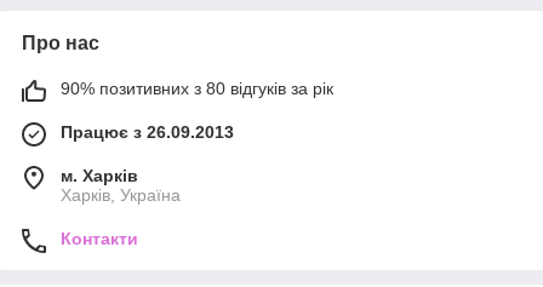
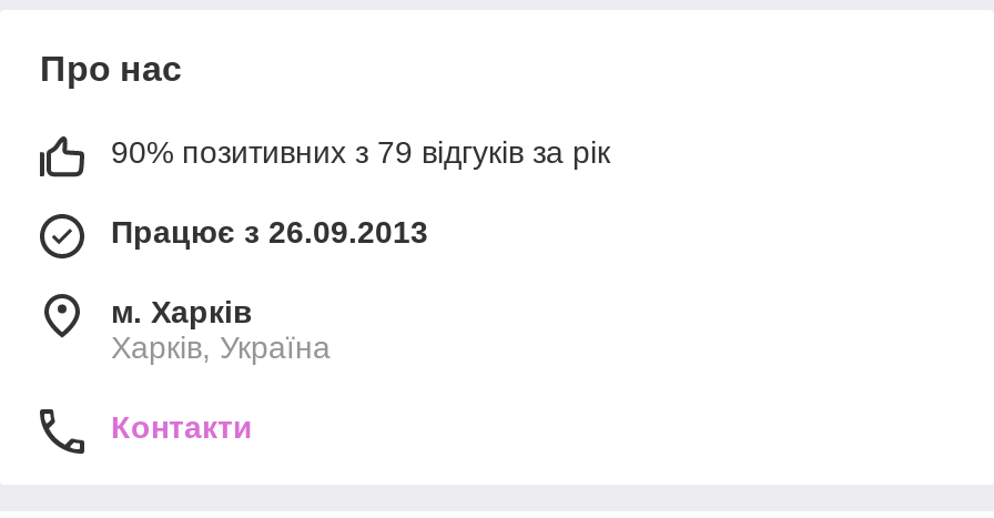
[61,78,333,98] 90% позитивних з 80 відгуків за рік -> [111,134,610,169] 90% позитивних з 79 відгуків за рік

